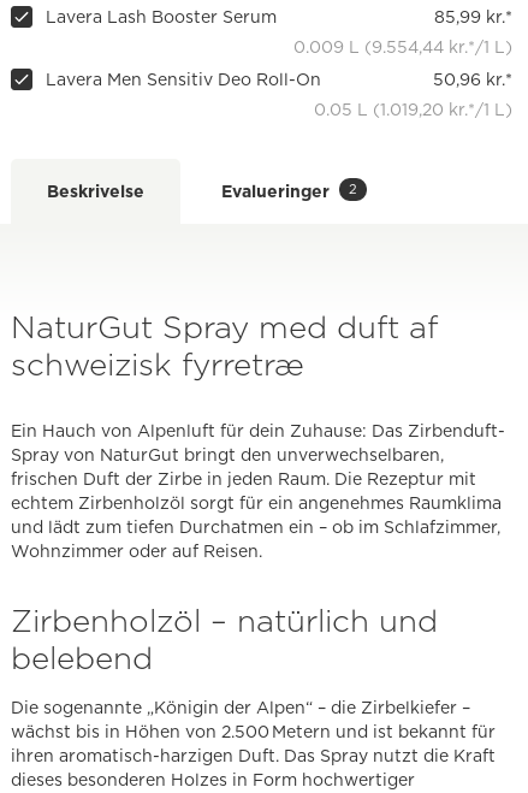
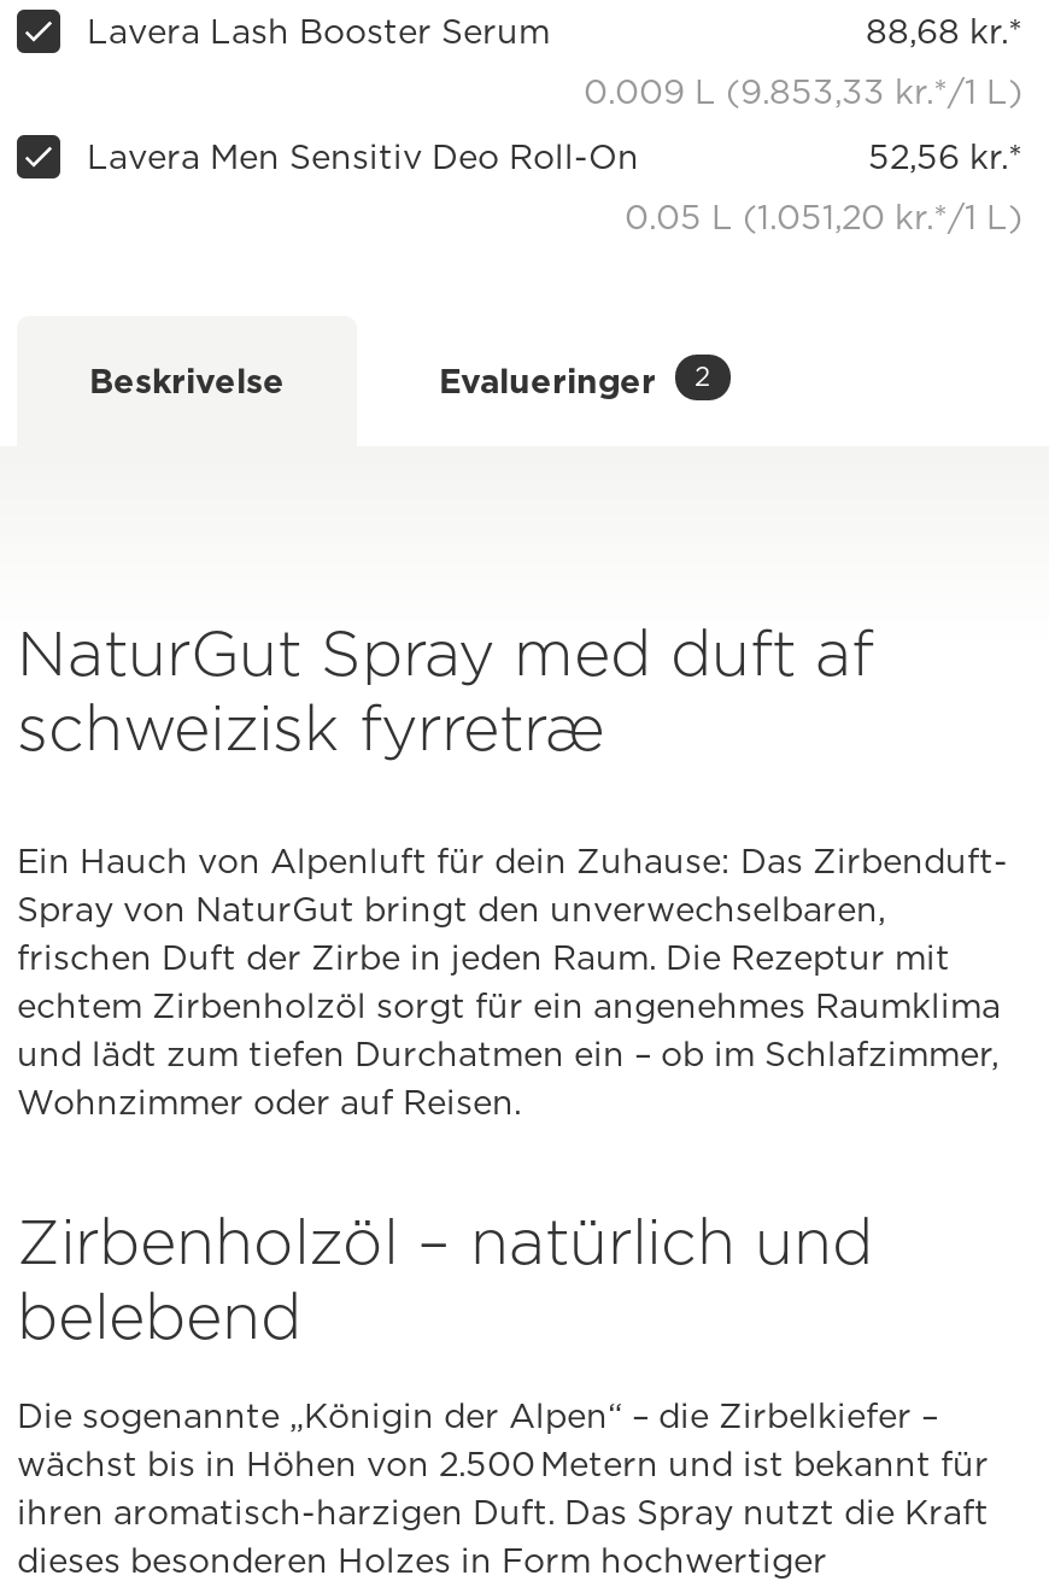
[434,8,512,27] 85,99 kr.* -> [866,13,1022,52] 88,68 kr.*
[293,38,512,57] 0.009 L (9.554,44 kr.*/1 L) -> [584,73,1022,112] 0.009 L (9.853,33 kr.*/1 L)
[433,70,512,90] 50,96 kr.* -> [868,138,1022,177] 52,56 kr.*
[314,100,512,120] 0.05 L (1.019,20 kr.*/1 L) -> [625,199,1022,237] 0.05 L (1.051,20 kr.*/1 L)

